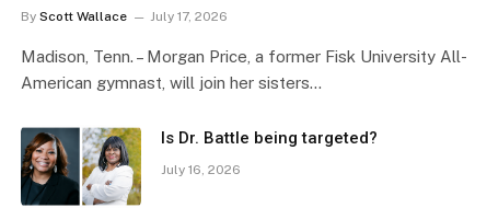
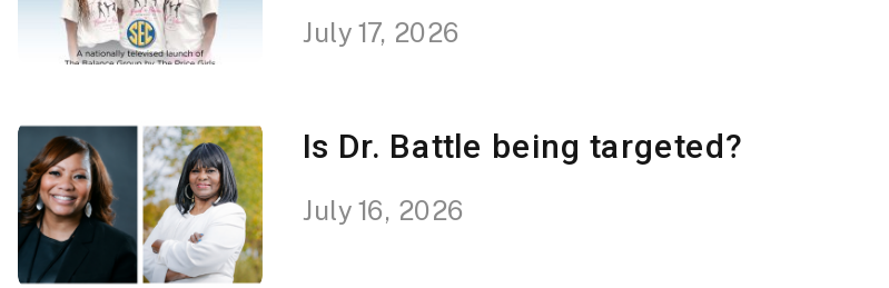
[21,9,127,24] By Scott Wallace -> none
[21,47,467,92] Madison, Tenn. – Morgan Price, a former Fisk University All- | American gymnast, will join her sisters… -> none

